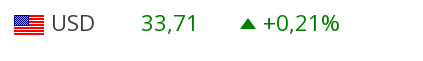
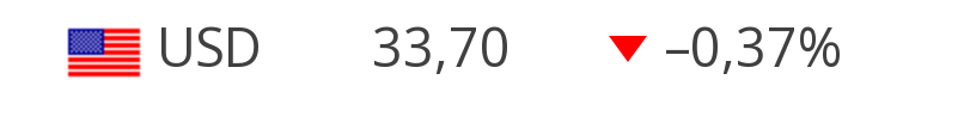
[45,7,199,38] USD 33,71 -> [142,11,511,85] USD 33,70
[263,7,340,38] +0,21% -> [664,11,843,85] –0,37%

